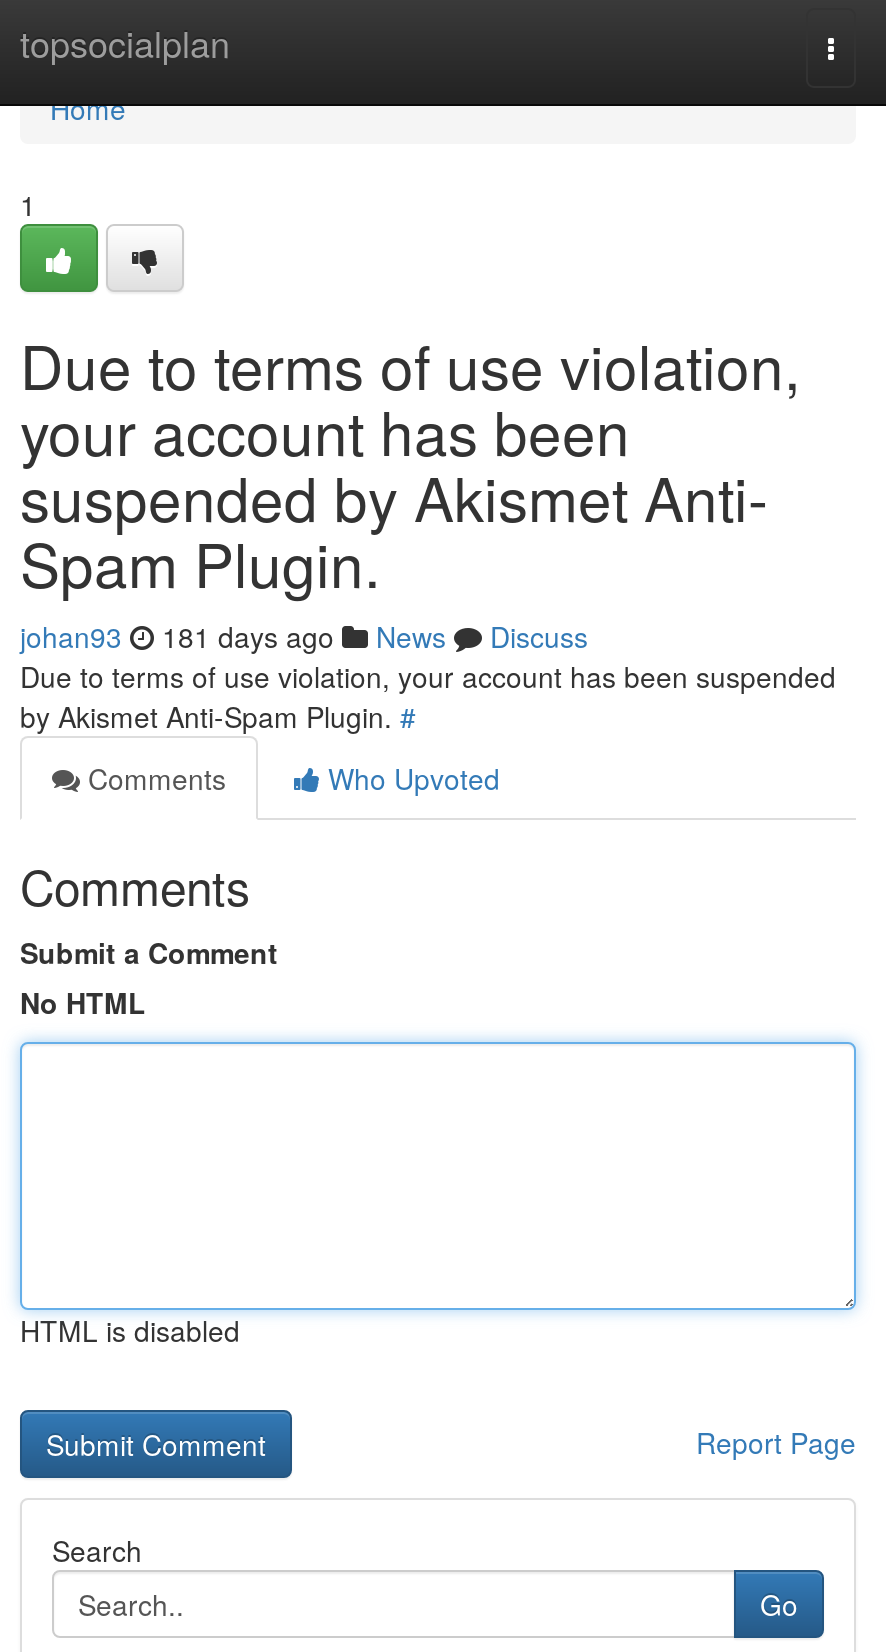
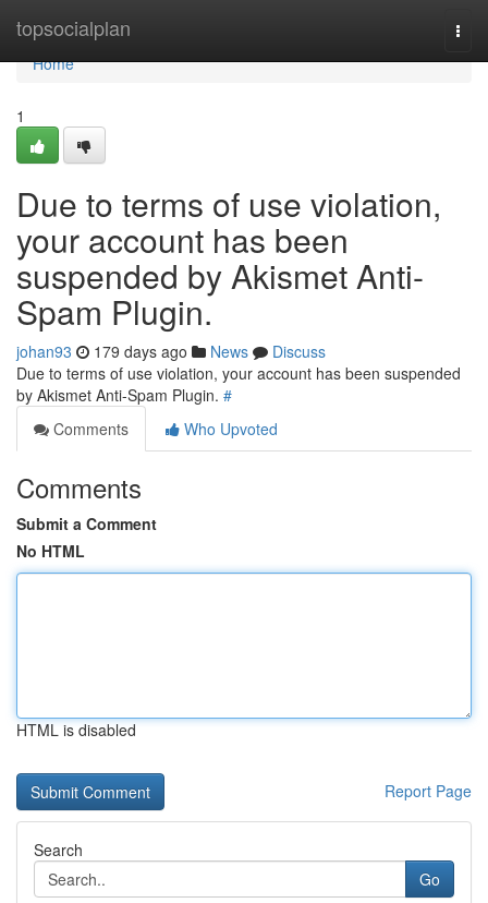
[20,616,588,656] johan93 181 days ago News Discuss -> [16,340,326,362] johan93 179 days ago News Discuss

